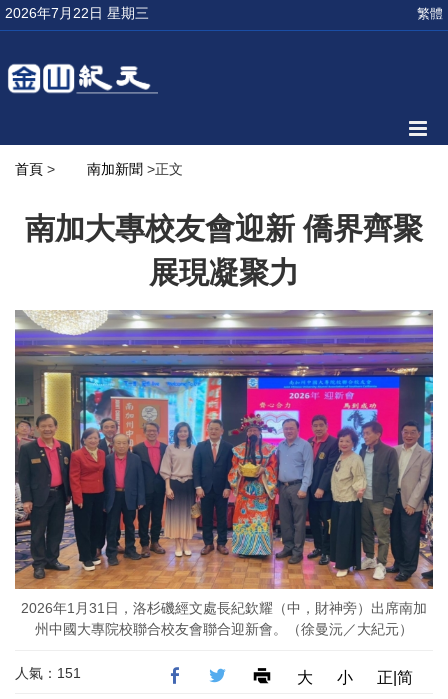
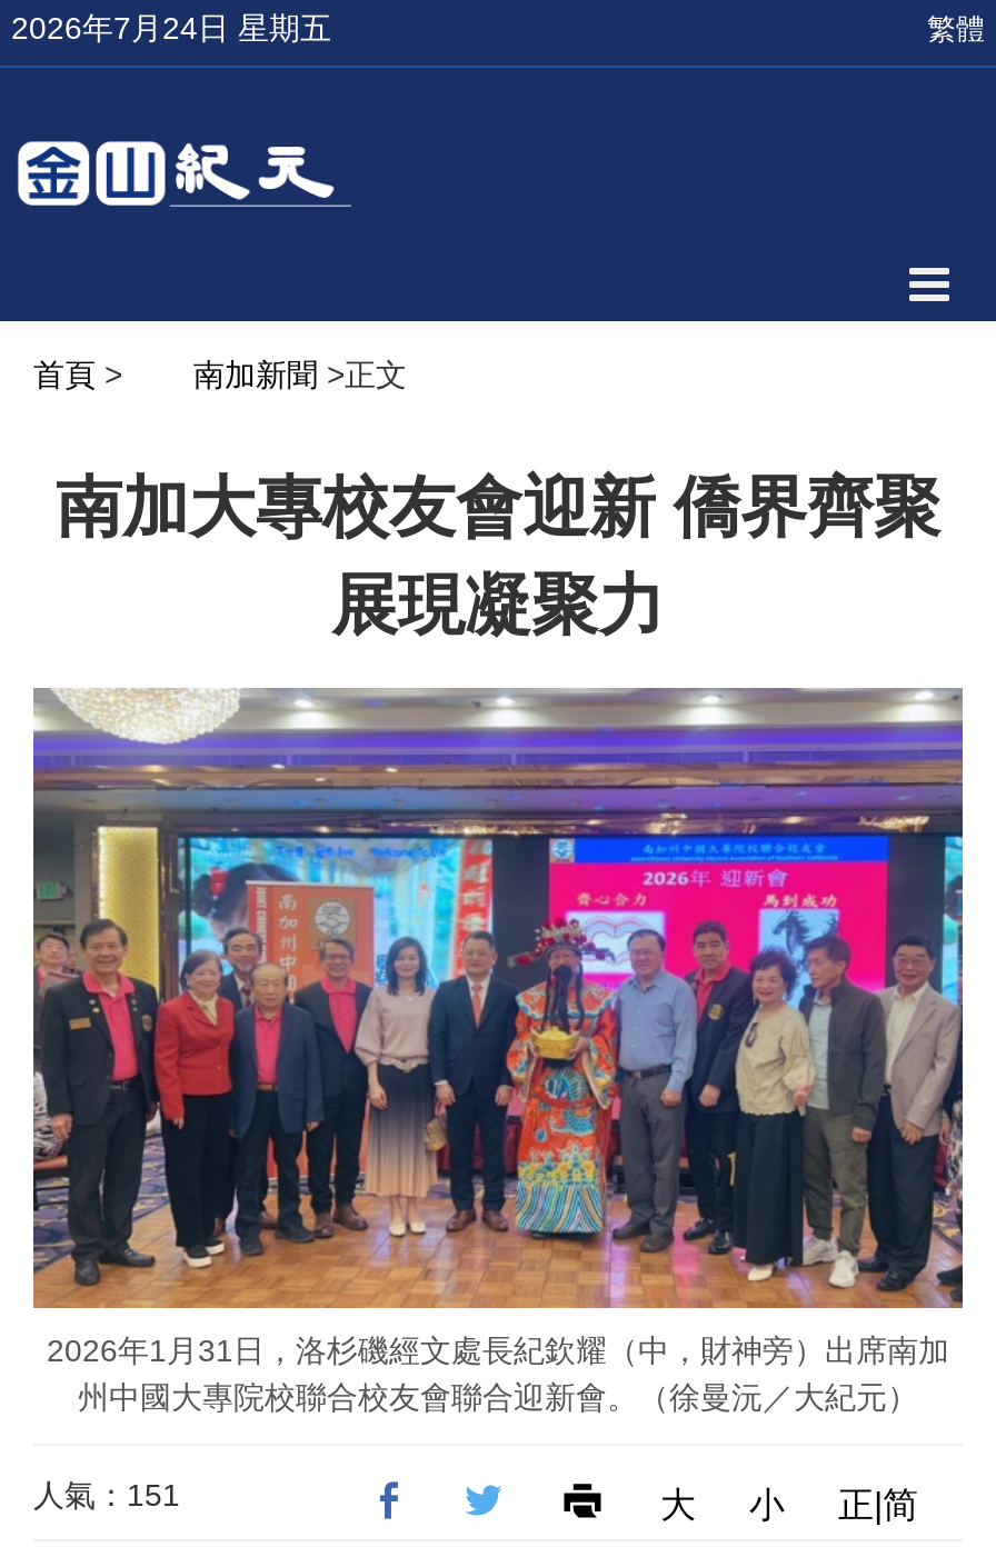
[5,5,149,21] 2026年7月22日 星期三 -> [11,10,331,46] 2026年7月24日 星期五

